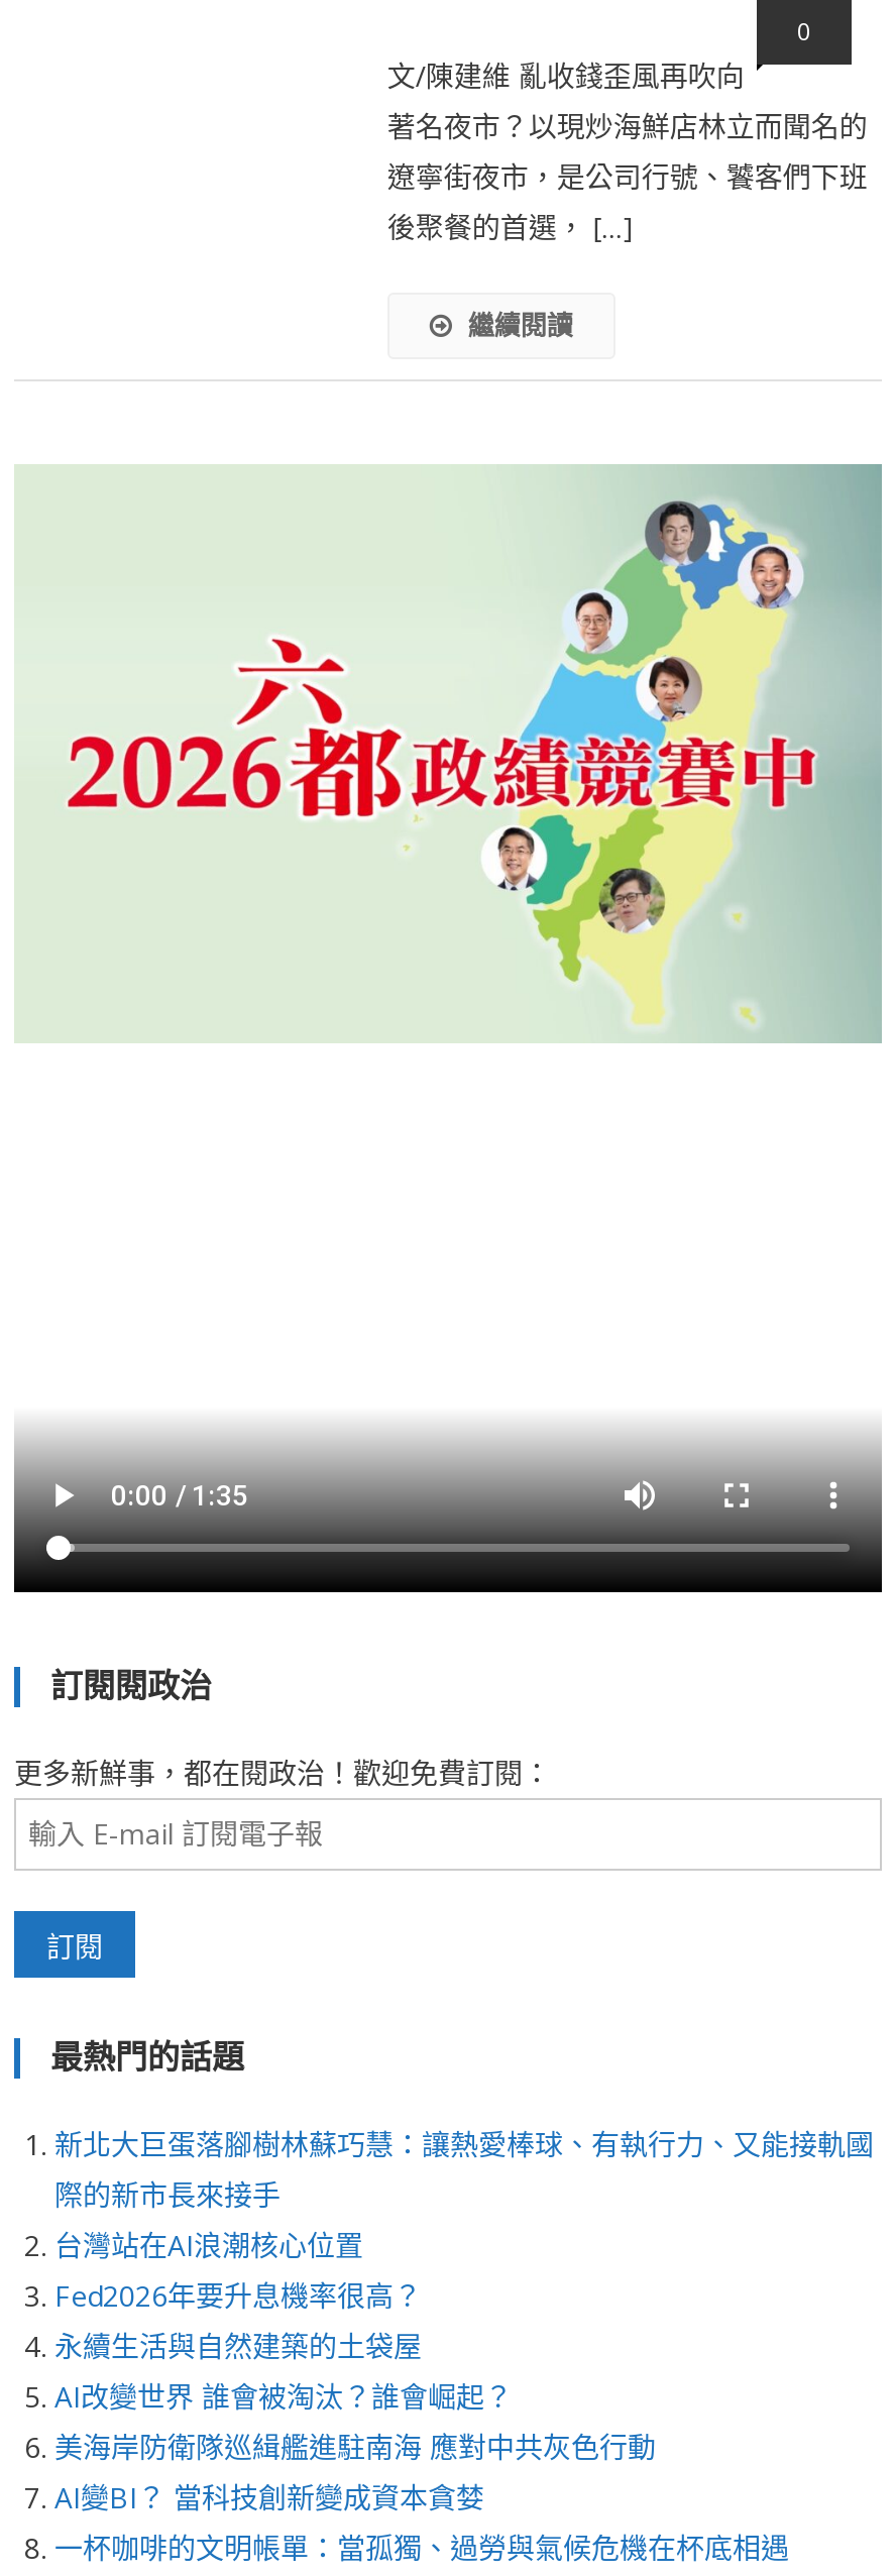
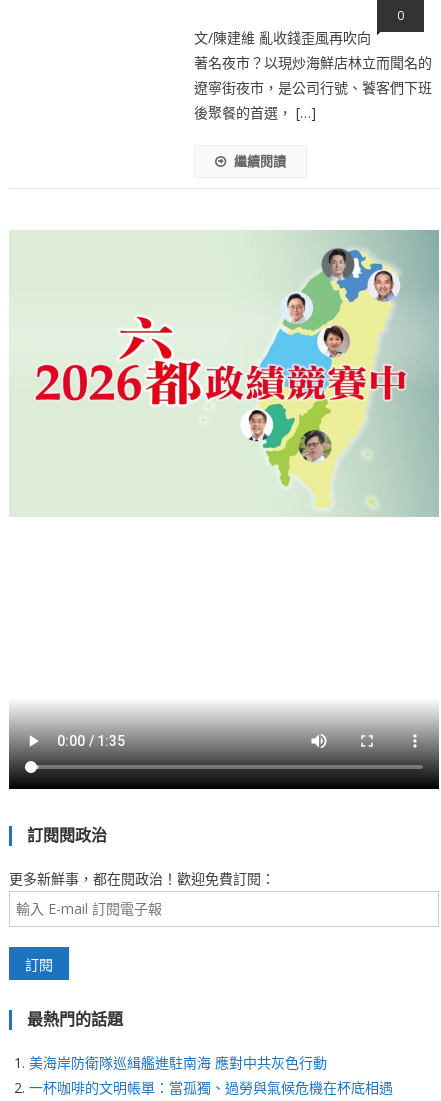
[54,2124,874,2415] 新北大巨蛋落腳樹林蘇巧慧：讓熱愛棒球、有執行力、又能接軌國 | 際的新市長來接手 | 台灣站在AI浪潮核心位置 | Fed2026年要升息機率很高？ | 永續生活與自然建築的土袋屋 | AI改變世界 誰會被淘汰？誰會崛起？ -> none
[54,2478,484,2516] AI變BI？ 當科技創新變成資本貪婪 -> none

